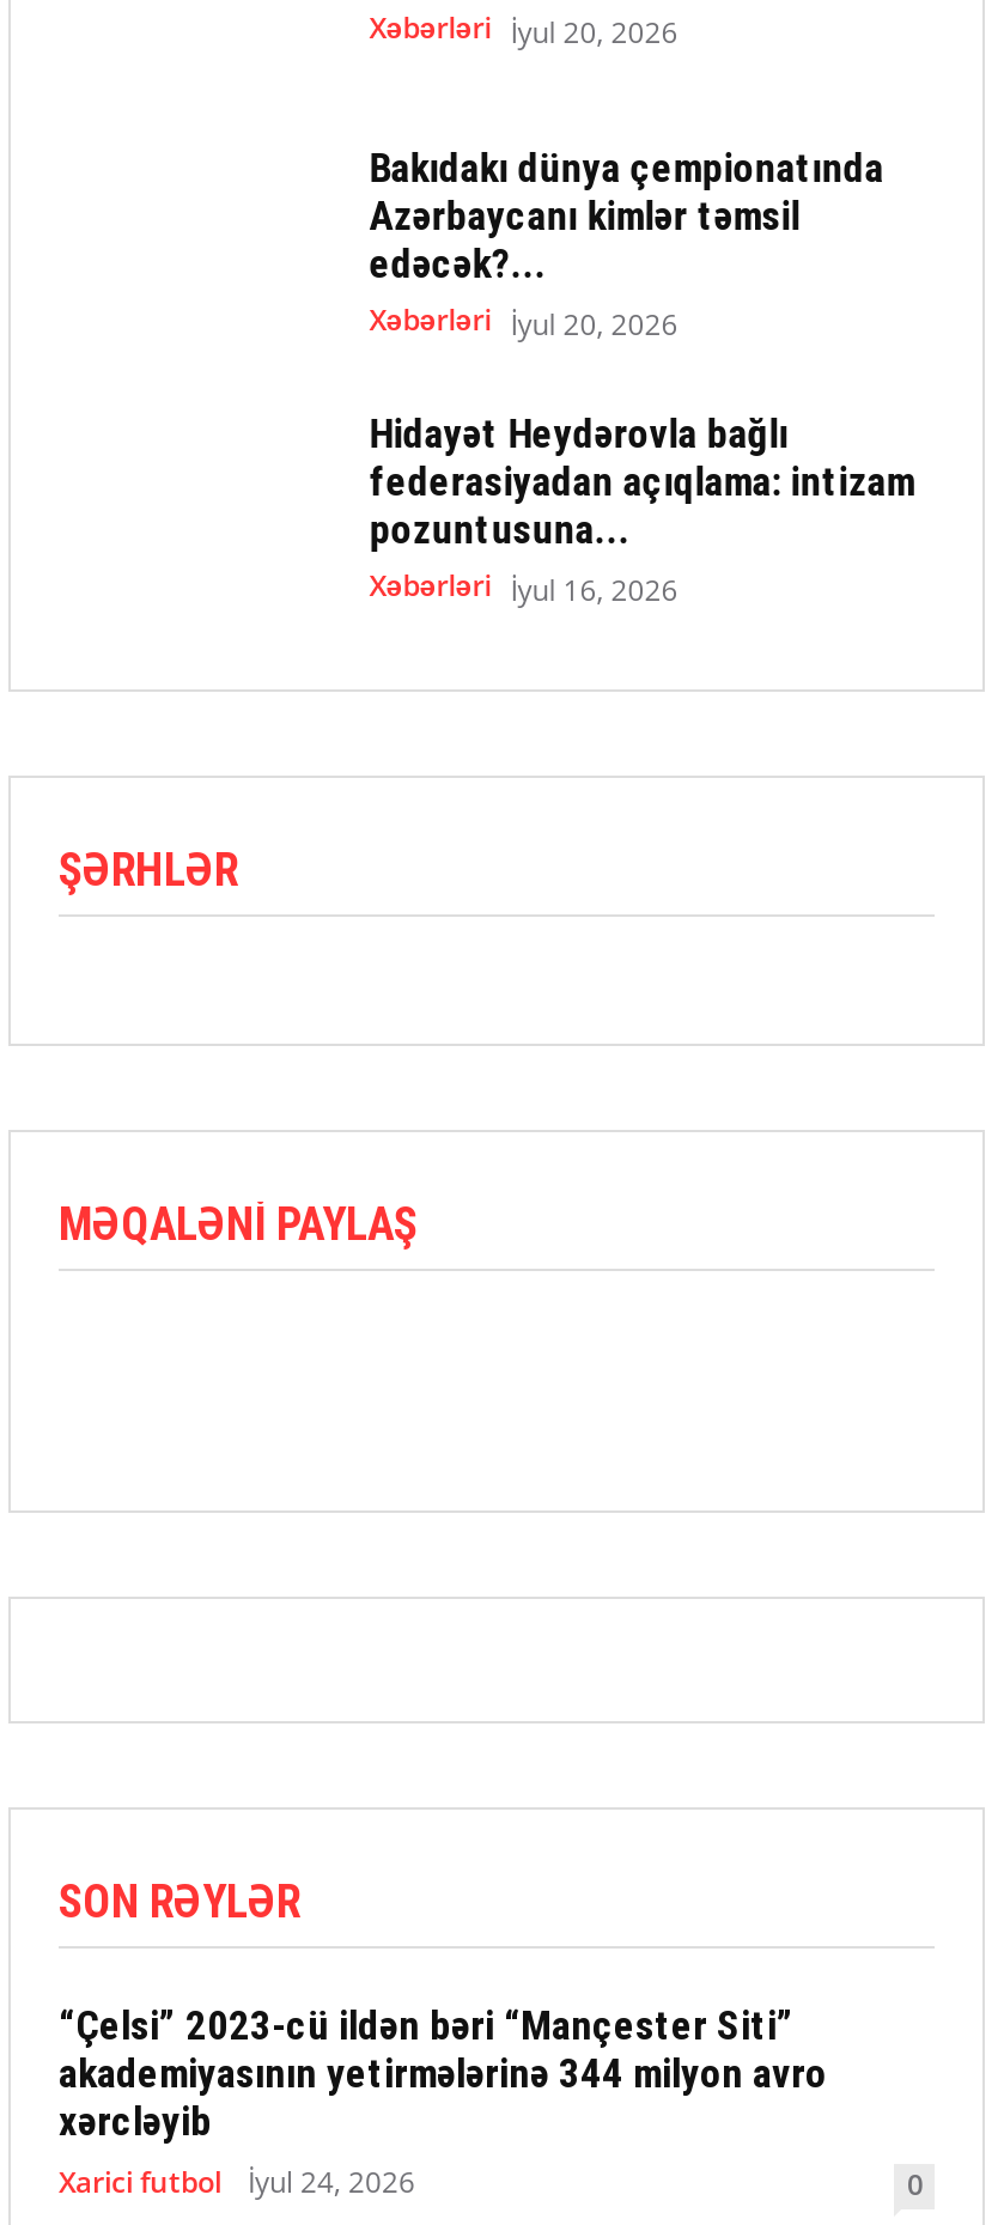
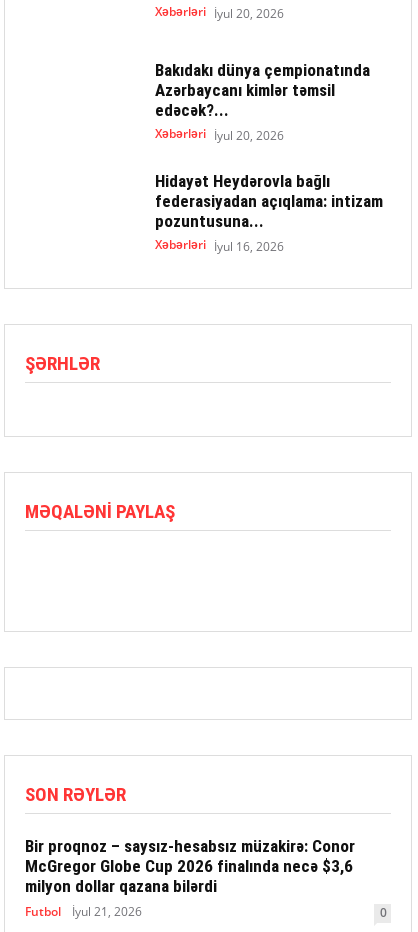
[59,2001,827,2202] “Çelsi” 2023-cü ildən bəri “Mançester Siti” | akademiyasının yetirmələrinə 344 milyon avro | xərcləyib | Xarici futbol | İyul 24, 2026 -> [25,836,355,920] Bir proqnoz – saysız-hesabsız müzakirə: Conor | McGregor Globe Cup 2026 finalında necə $3,6 | milyon dollar qazana bilərdi | Futbol | İyul 21, 2026

